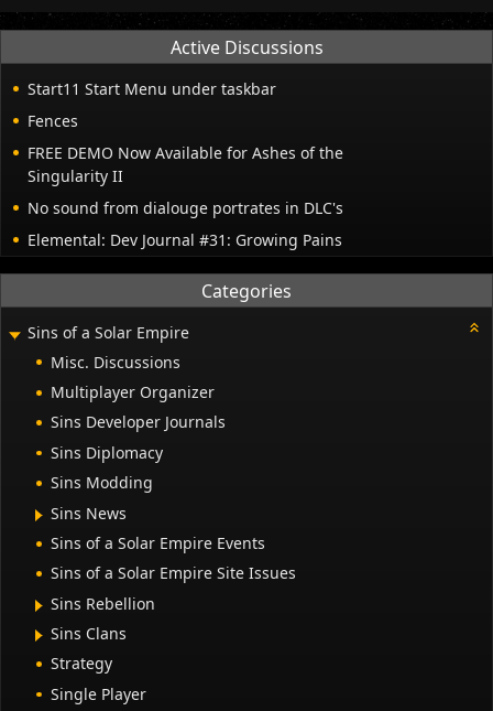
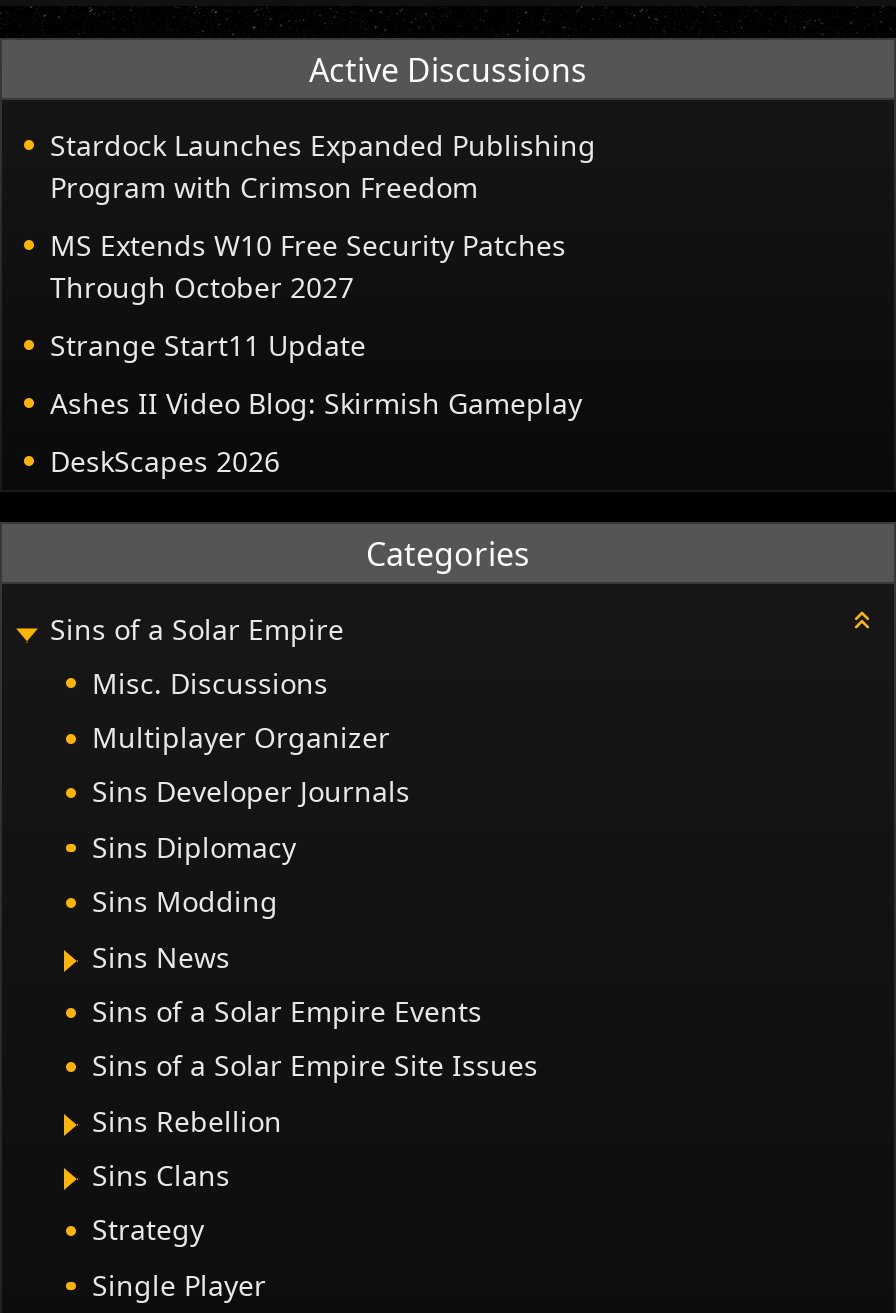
[28,78,276,99] Start11 Start Menu under taskbar -> [50,126,596,206] Stardock Launches Expanded Publishing | Program with Crimson Freedom
[28,110,78,131] Fences -> [50,226,566,306] MS Extends W10 Free Security Patches | Through October 2027
[28,142,343,186] FREE DEMO Now Available for Ashes of the | Singularity II -> [50,326,366,364] Strange Start11 Update
[28,197,343,218] No sound from dialouge portrates in DLC's -> [50,384,582,422] Ashes II Video Blog: Skirmish Gameplay
[28,229,342,250] Elemental: Dev Journal #31: Growing Pains -> [50,442,280,480] DeskScapes 2026

